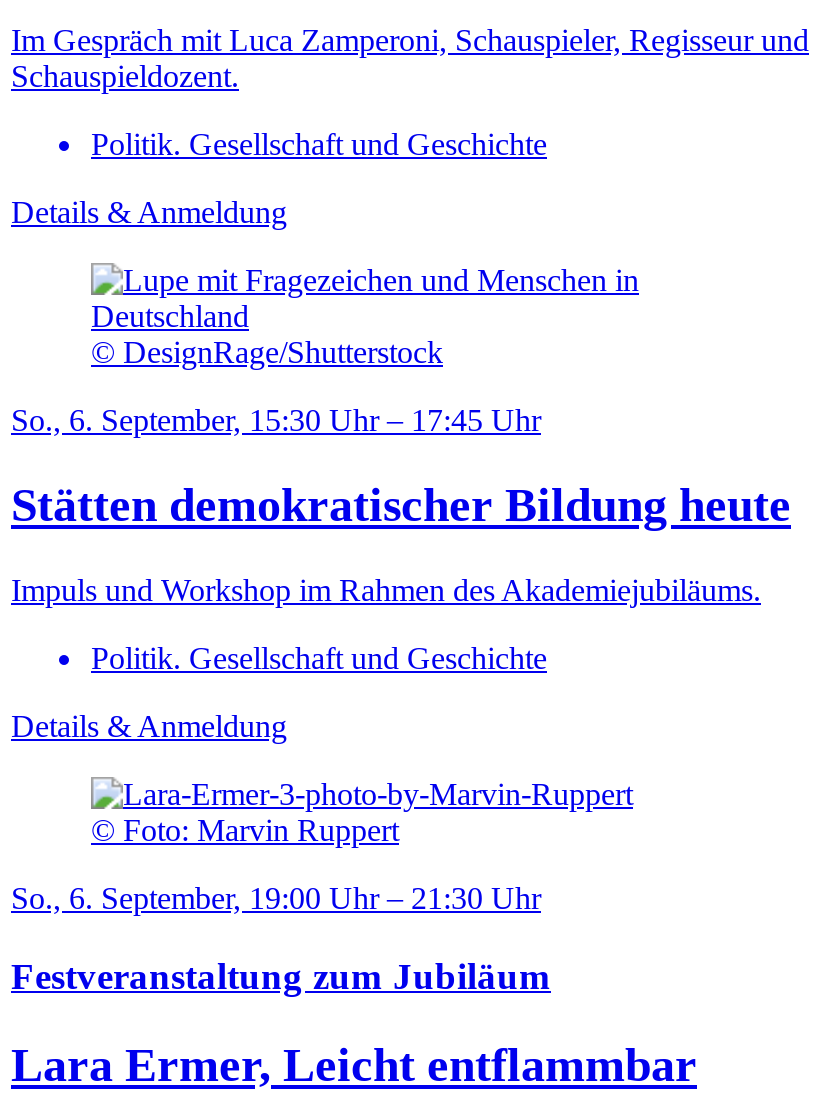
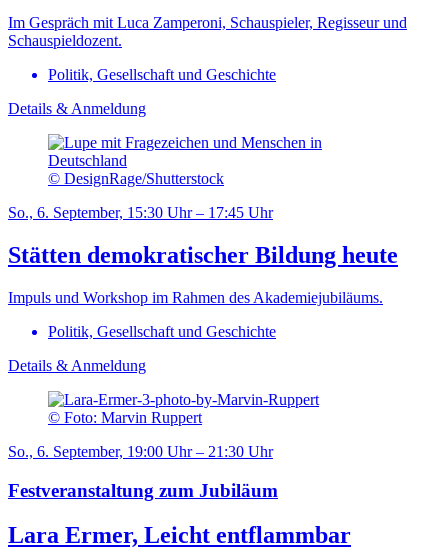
[91,127,547,161] Politik. Gesellschaft und Geschichte -> [48,66,276,83] Politik, Gesellschaft und Geschichte
[91,641,547,675] Politik. Gesellschaft und Geschichte -> [48,323,276,340] Politik, Gesellschaft und Geschichte

